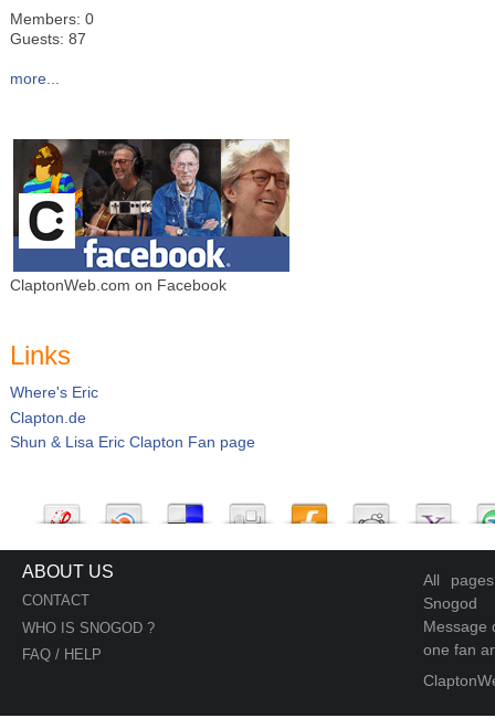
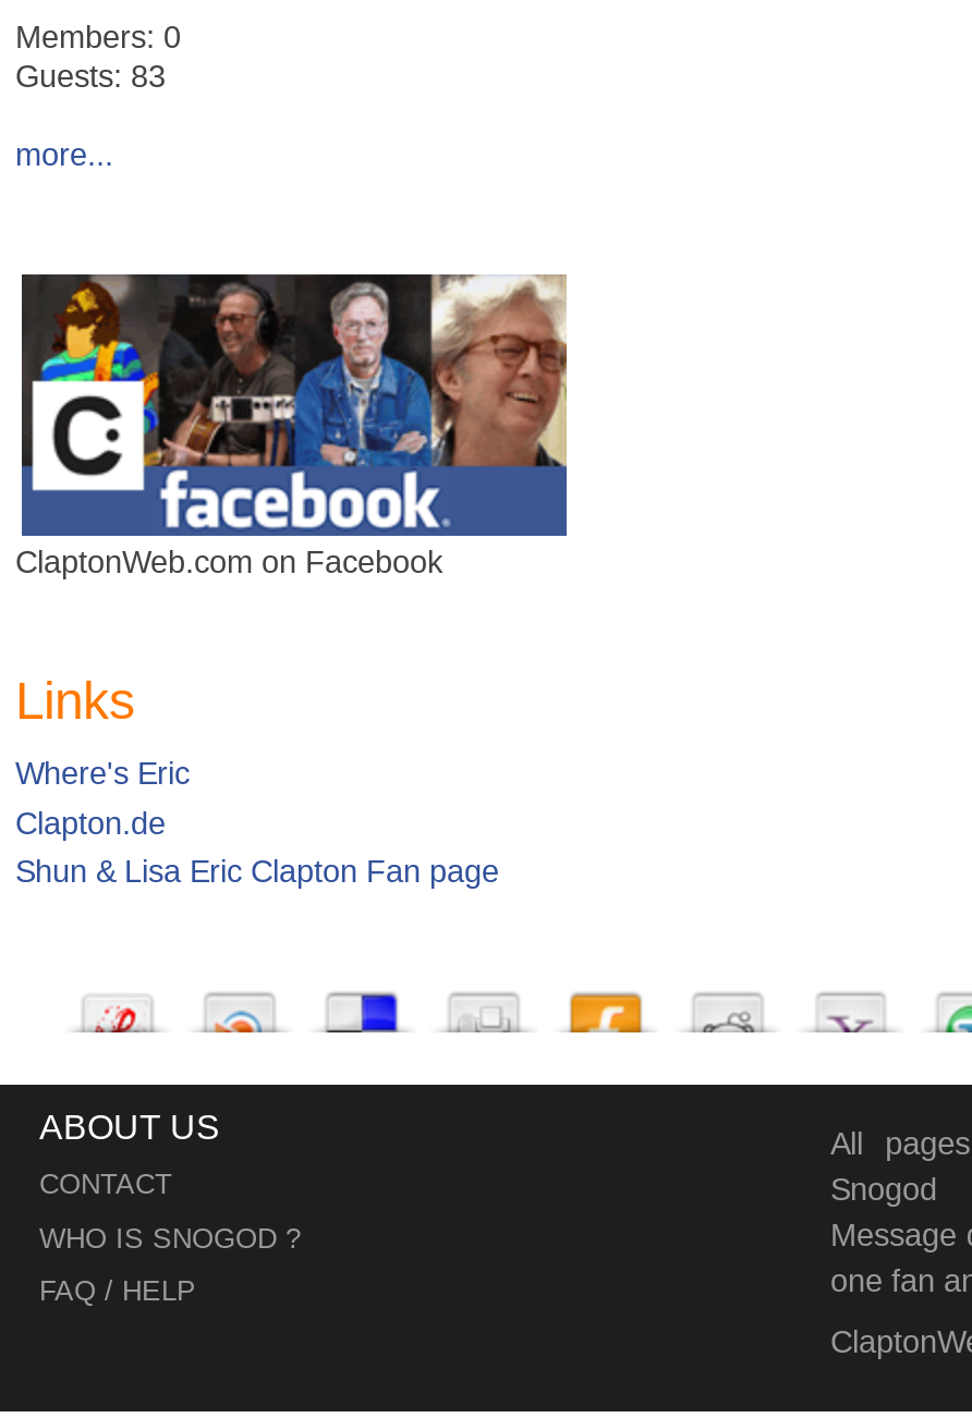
[10,30,86,47] Guests: 87 -> [15,59,166,94] Guests: 83

